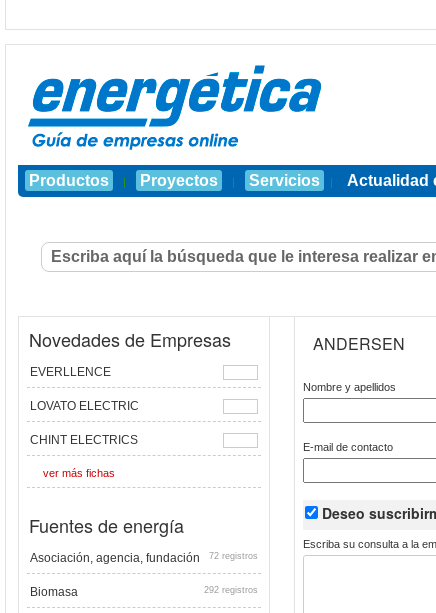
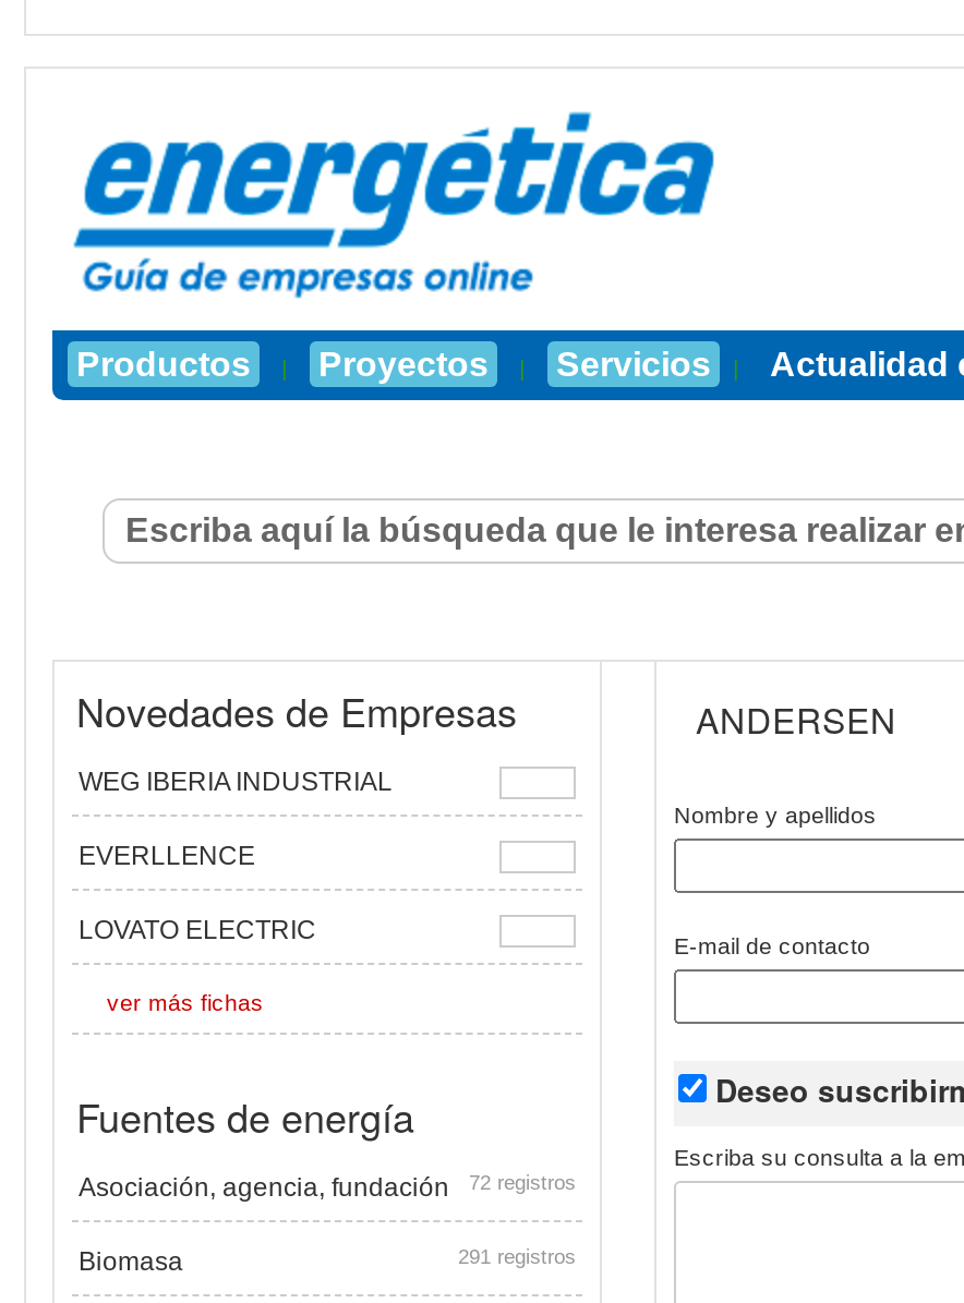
none -> [79,767,393,797] WEG IBERIA INDUSTRIAL
moved [30,365,139,413] -> [79,841,316,945]: EVERLLENCE | LOVATO ELECTRIC
[30,433,138,447] CHINT ELECTRICS -> none
[204,585,258,595] 292 registros -> [458,1246,576,1268] 291 registros

